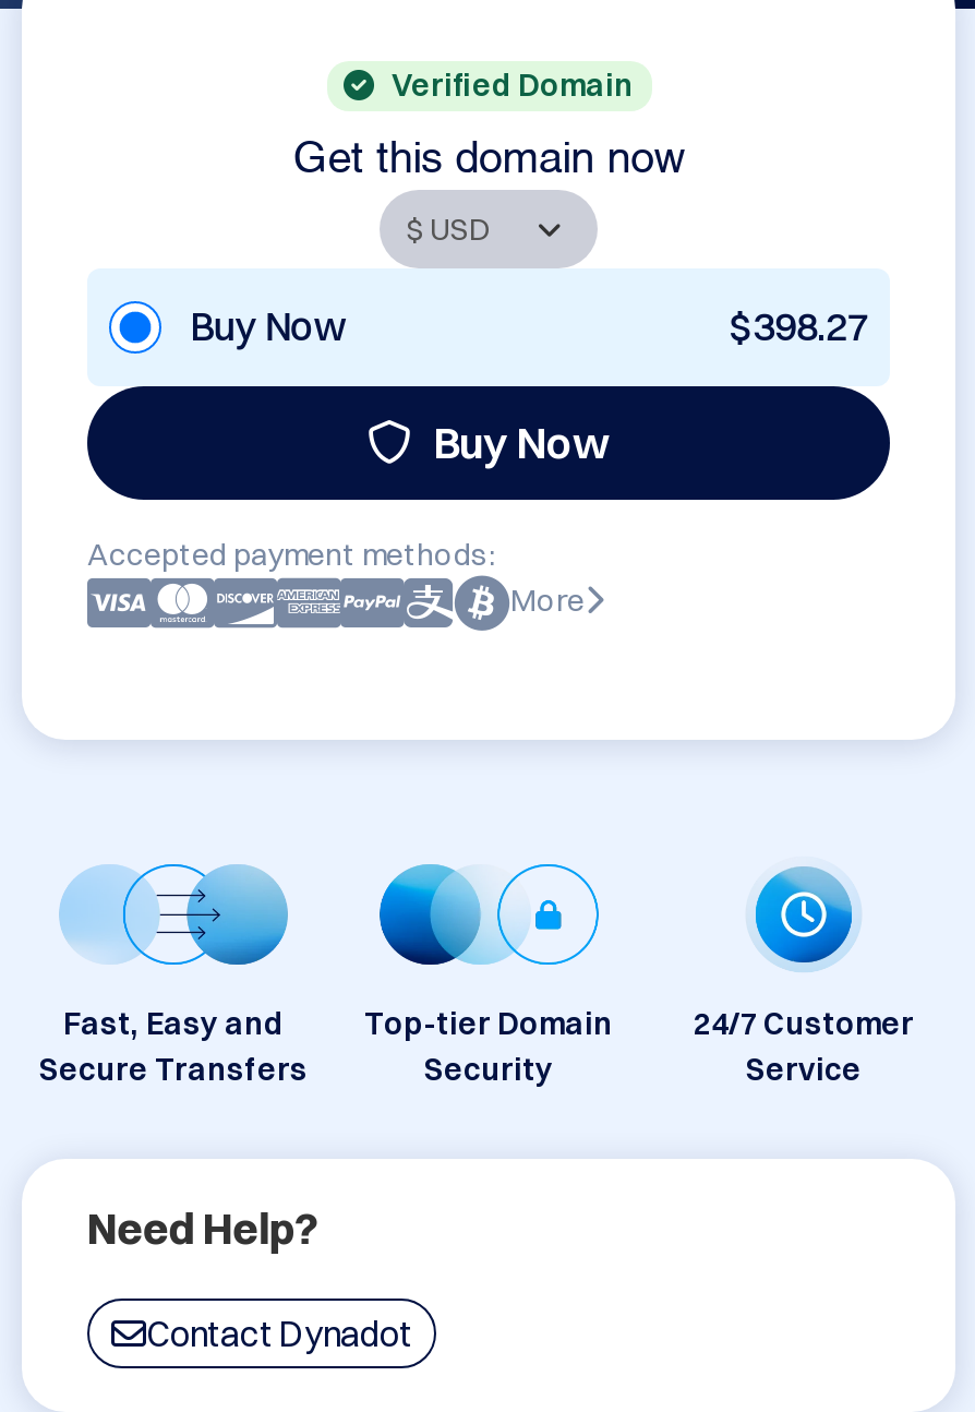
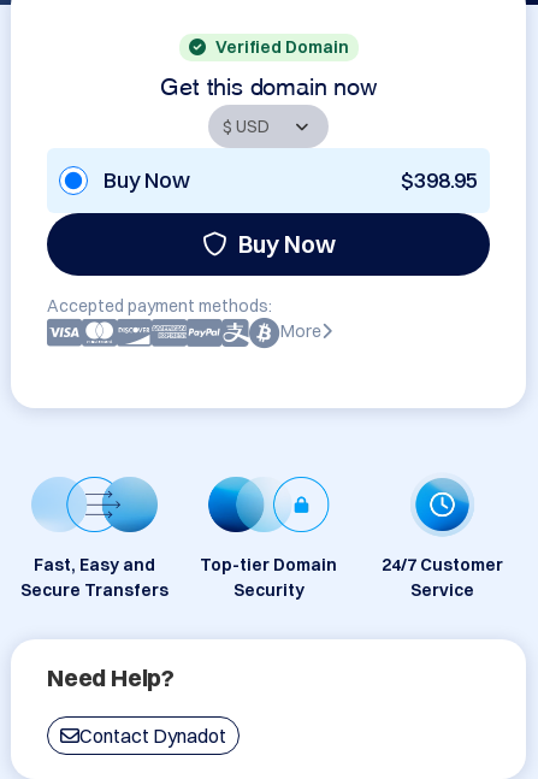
[729,301,868,351] $398.27 -> [401,166,478,194] $398.95

